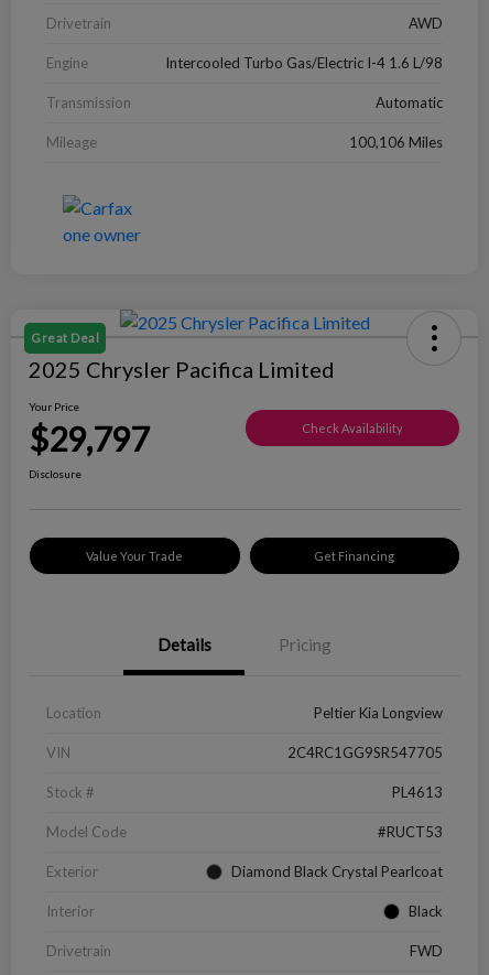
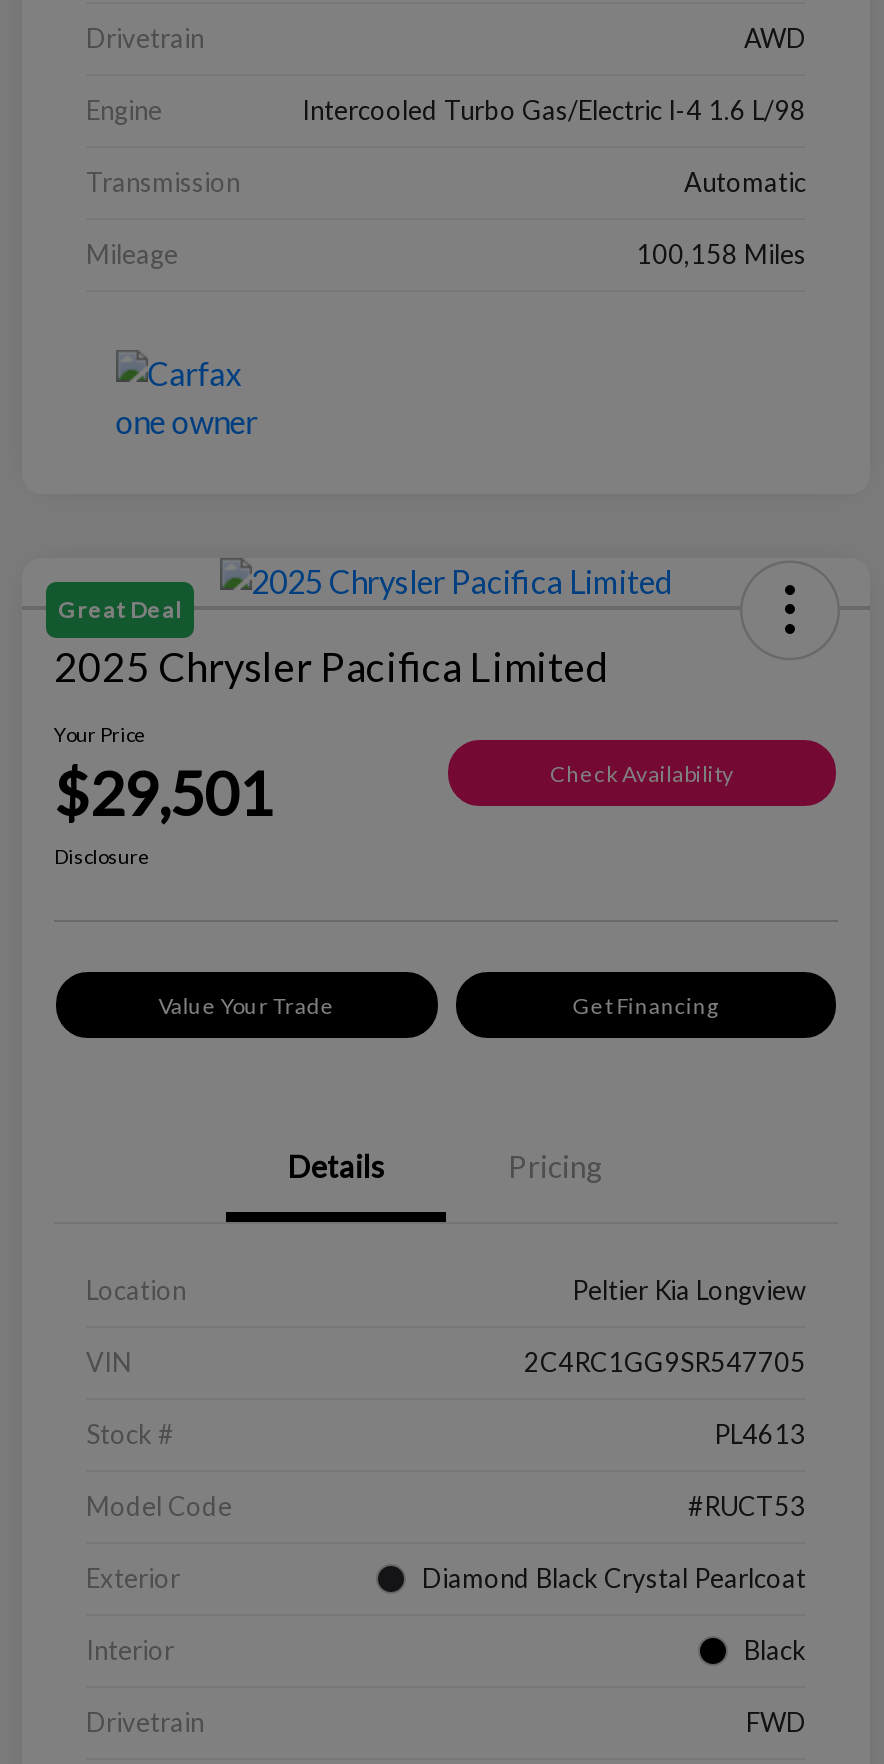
[349,134,443,151] 100,106 Miles -> [636,238,806,270] 100,158 Miles
[29,419,149,459] $29,797 -> [54,756,272,828] $29,501

